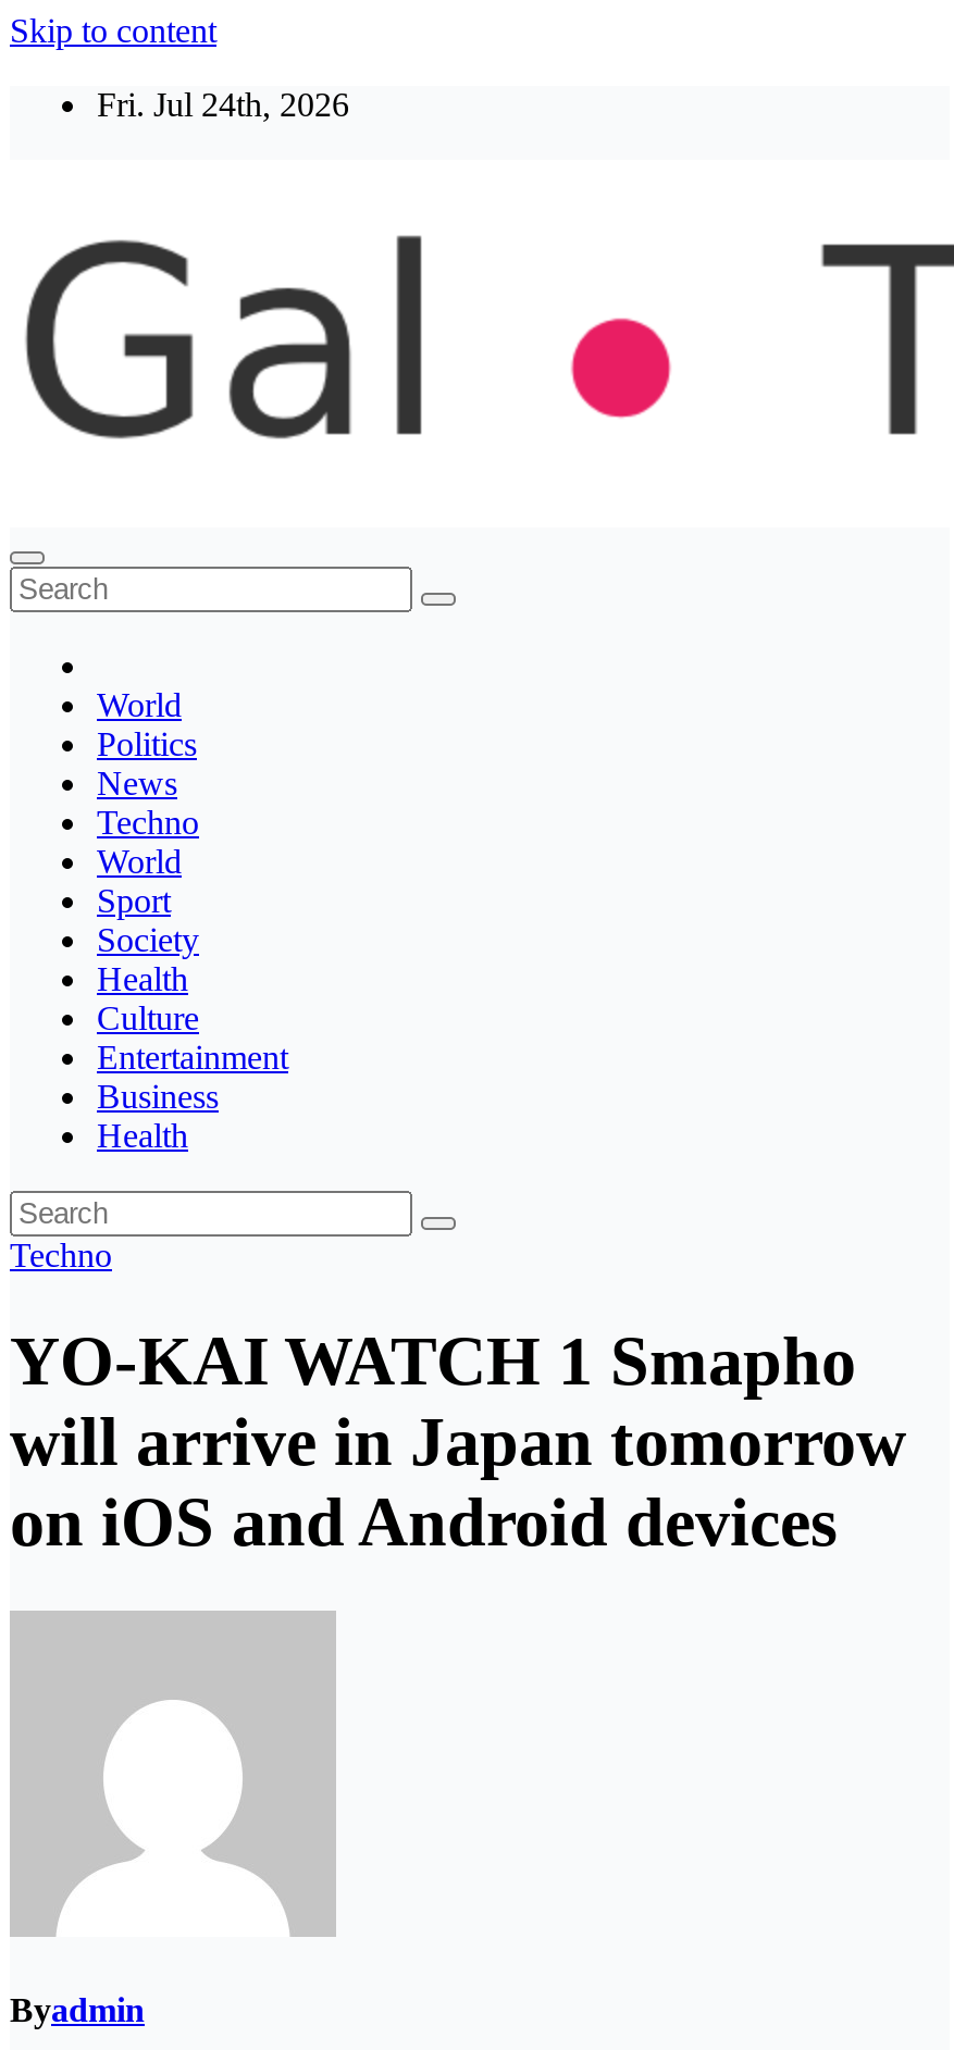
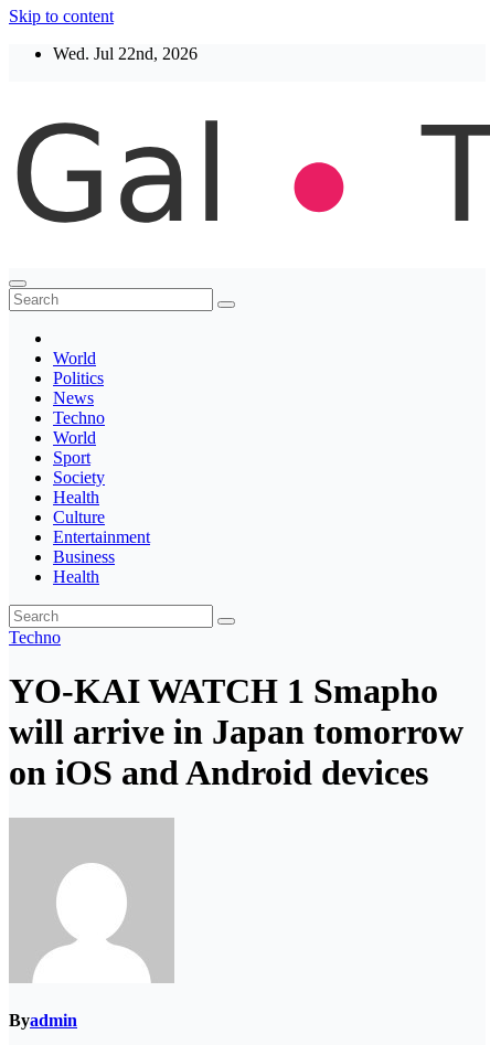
[97,86,349,123] Fri. Jul 24th, 2026 -> [53,44,198,63] Wed. Jul 22nd, 2026

